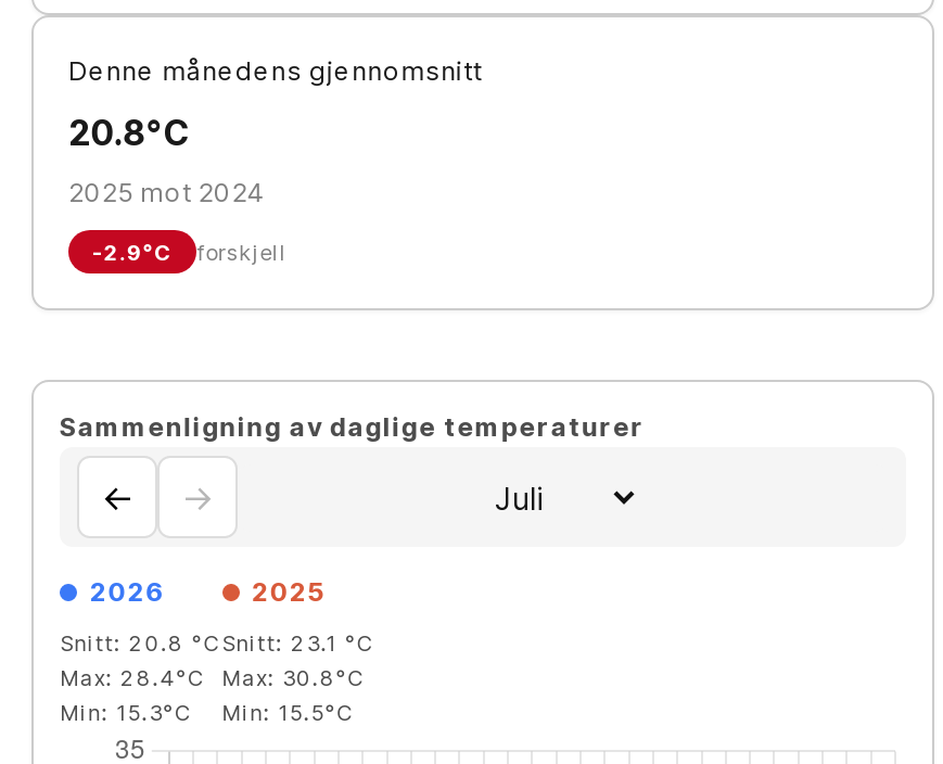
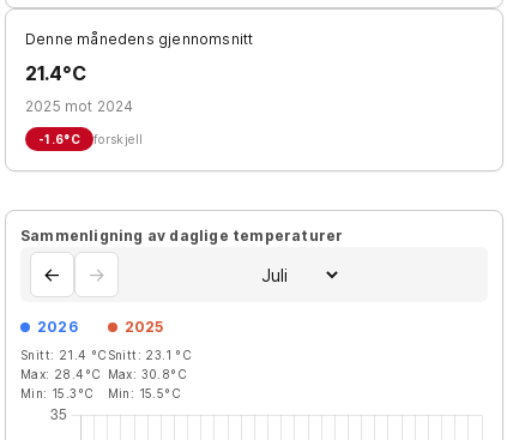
[68,111,189,154] 20.8°C -> [25,61,86,85] 21.4°C
[92,239,286,265] -2.9°C forskjell -> [38,132,143,146] -1.6°C forskjell
[60,629,375,655] Snitt: 20.8 °C Snitt: 23.1 °C -> [20,348,192,362] Snitt: 21.4 °C Snitt: 23.1 °C

